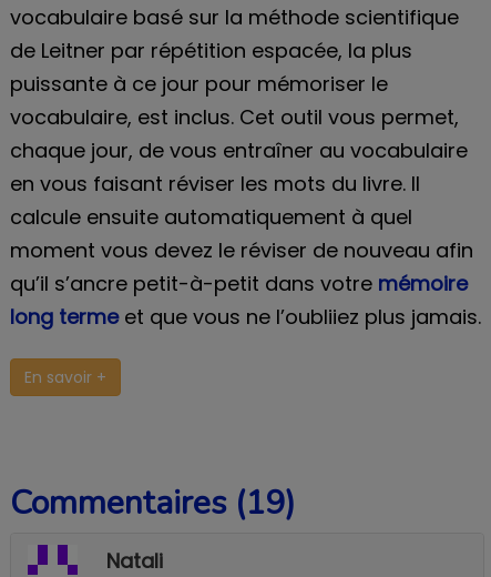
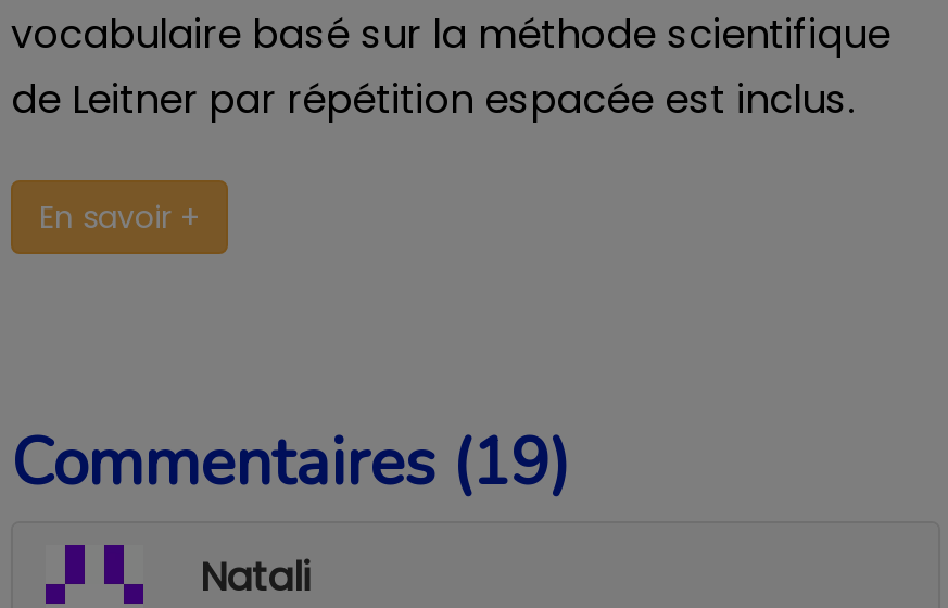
[10,36,481,330] de Leitner par répétition espacée, la plus | puissante à ce jour pour mémoriser le | vocabulaire, est inclus. Cet outil vous permet, | chaque jour, de vous entraîner au vocabulaire | en vous faisant réviser les mots du livre. Il | calcule ensuite automatiquement à quel | moment vous devez le réviser de nouveau afin | qu’il s’ancre petit-à-petit dans votre mémoire | long terme et que vous ne l’oubliiez plus jamais. -> [11,71,854,126] de Leitner par répétition espacée est inclus.

